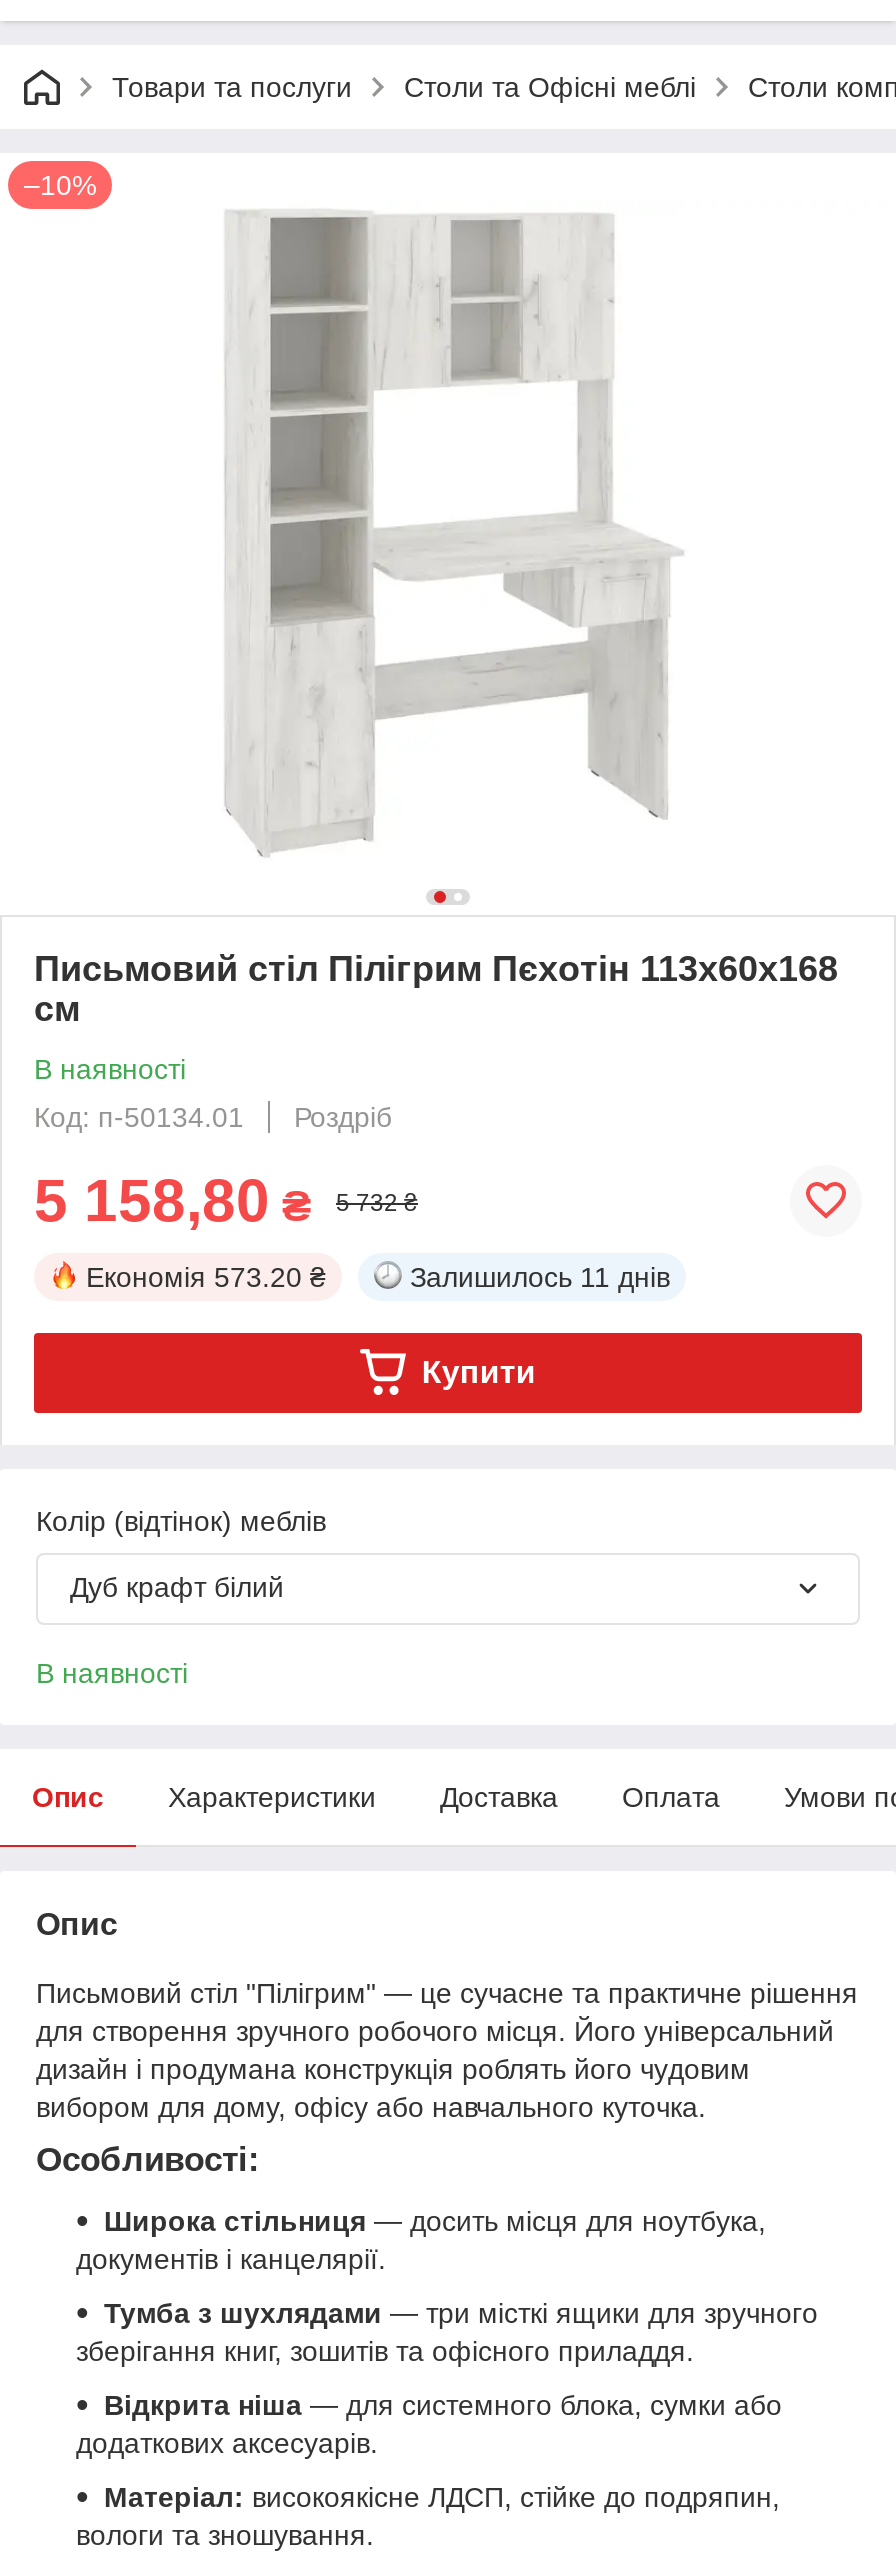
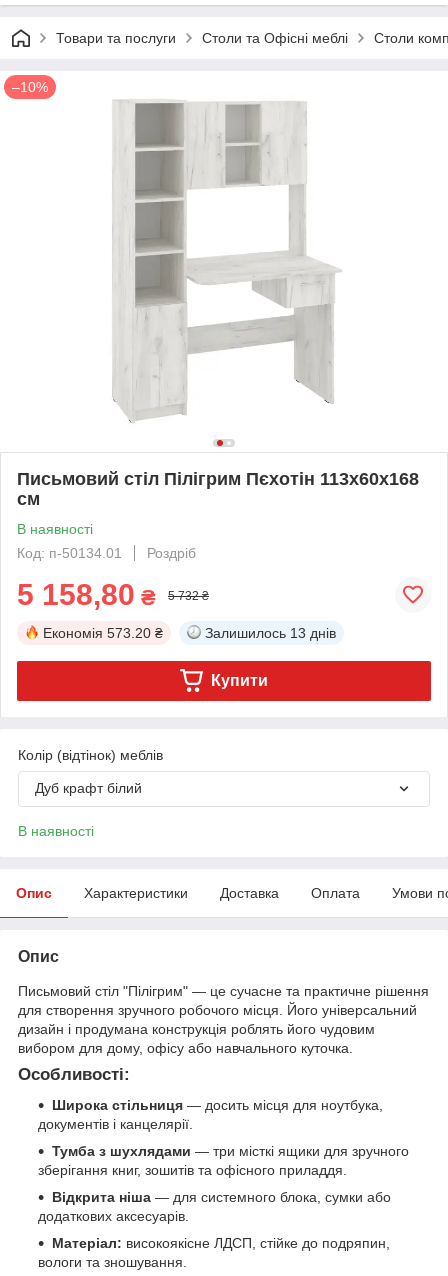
[410,1261,670,1293] Залишилось 11 днів -> [205,625,336,641] Залишилось 13 днів

